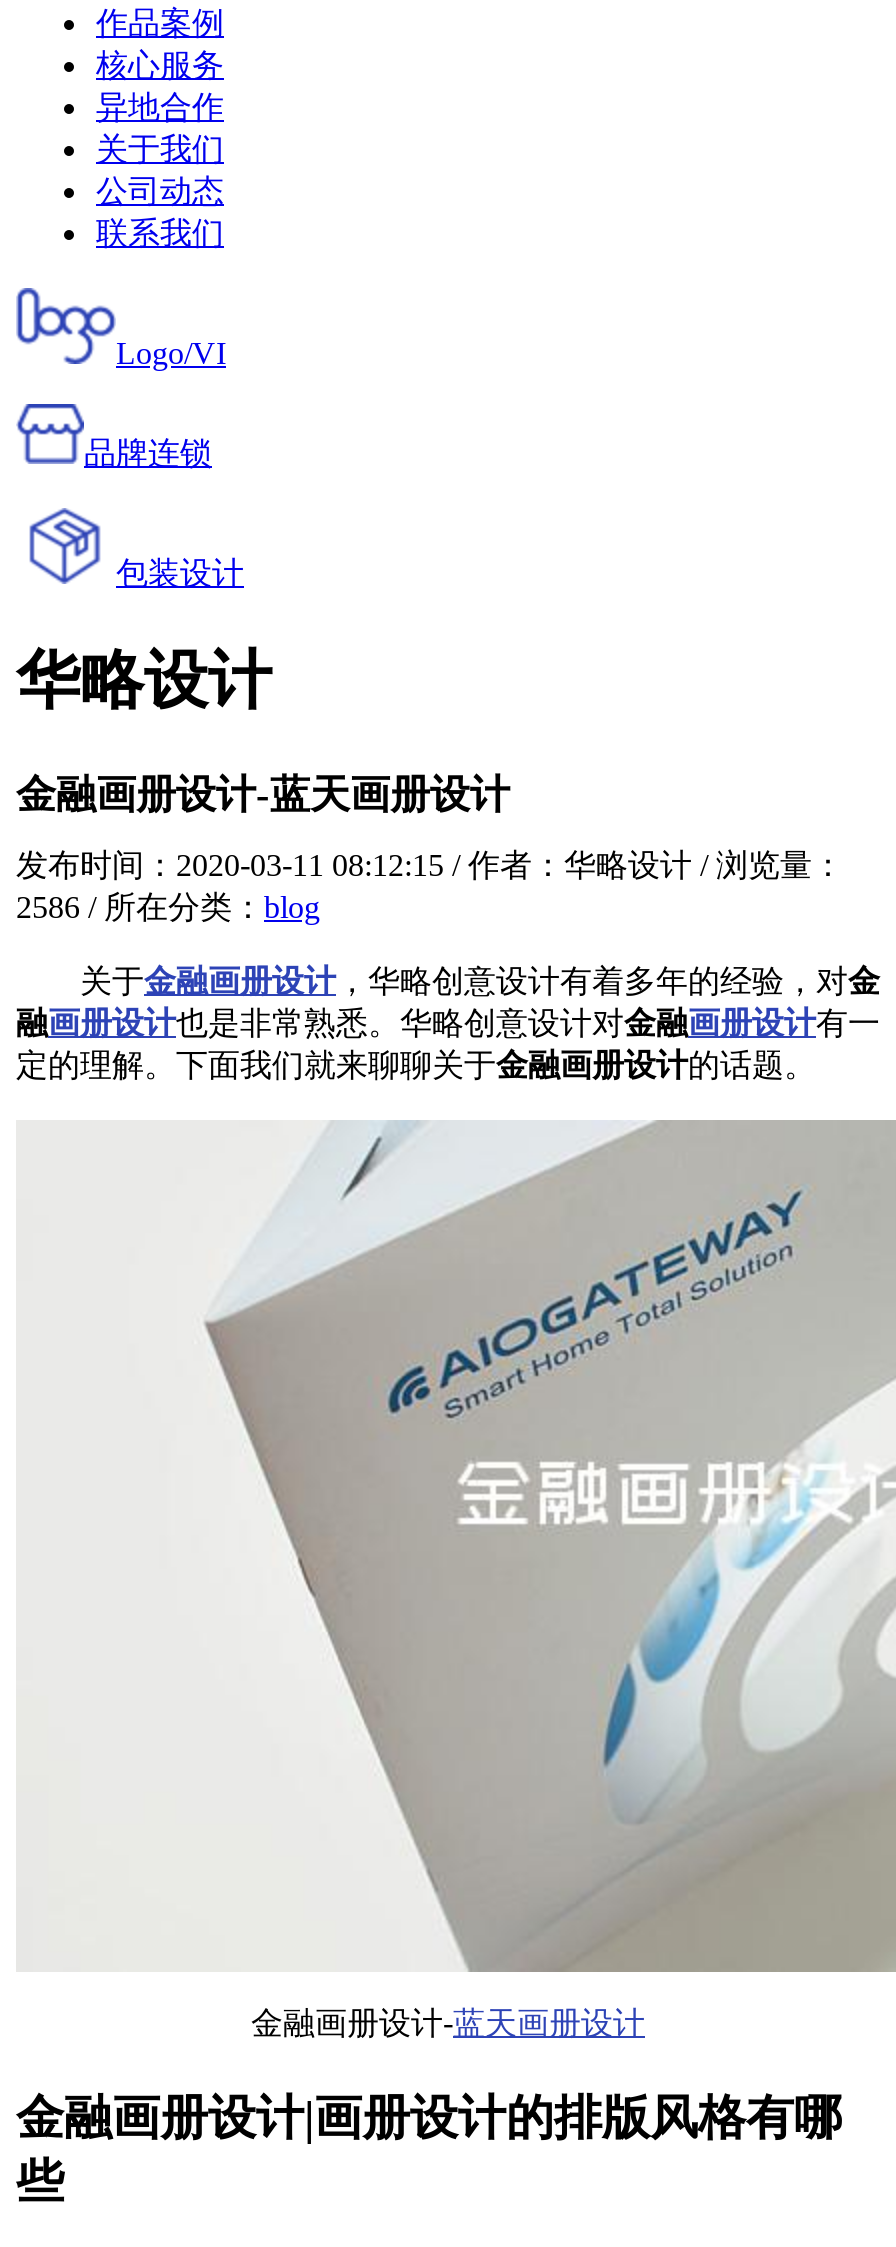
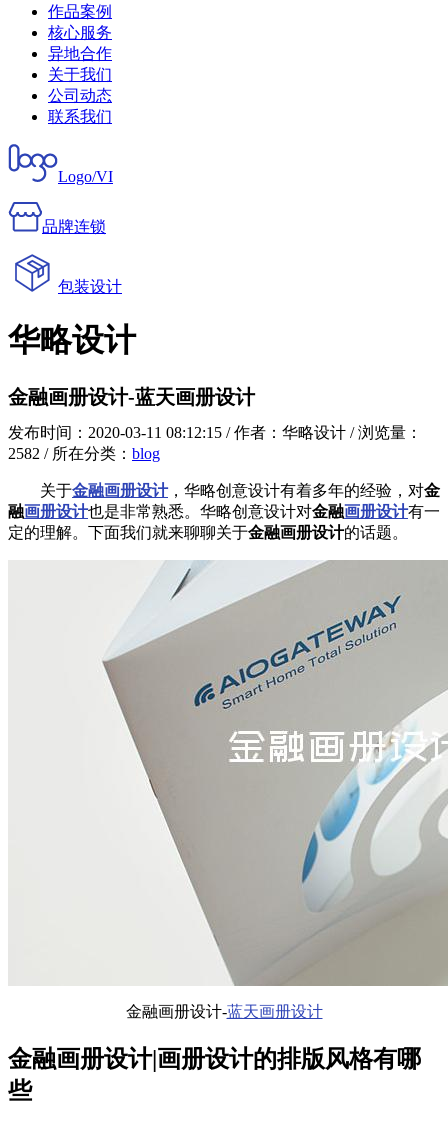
[16,891,320,925] 2586 / 所在分类：blog -> [8,445,160,462] 2582 / 所在分类：blog

